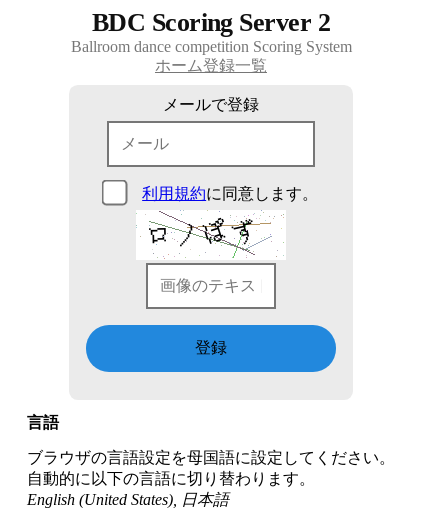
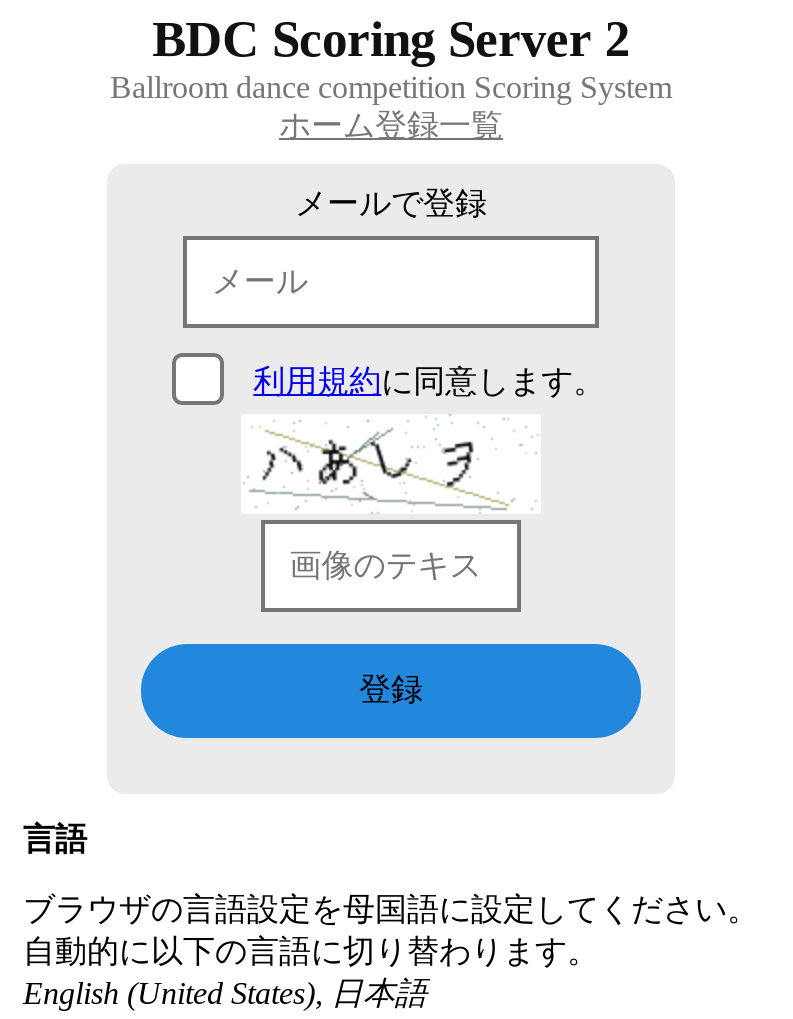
[147,211,272,258] [image] -> [249,426,509,510] [image]

